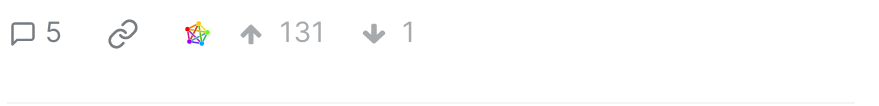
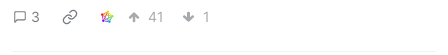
[45,15,63,49] 5 -> [31,7,40,24] 3
[279,15,325,49] 131 -> [148,7,164,24] 41

